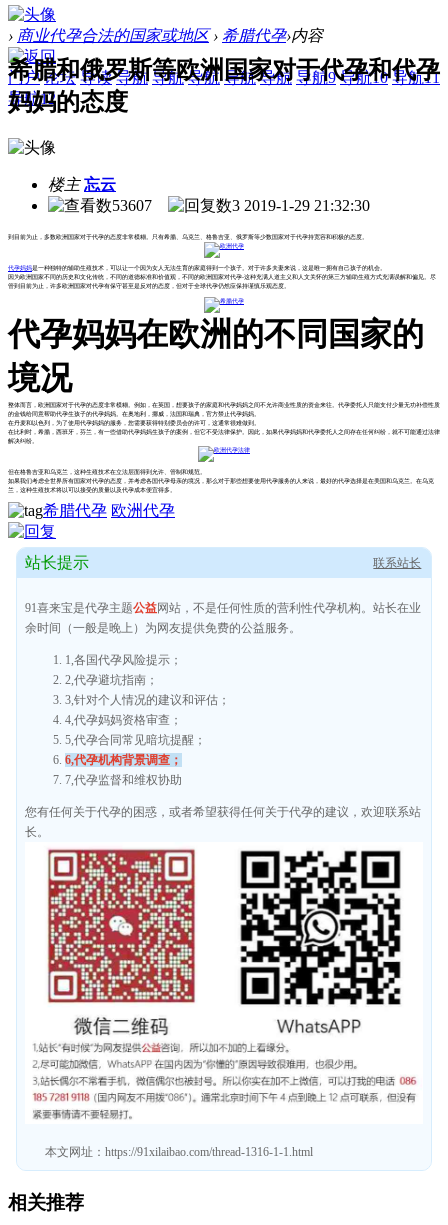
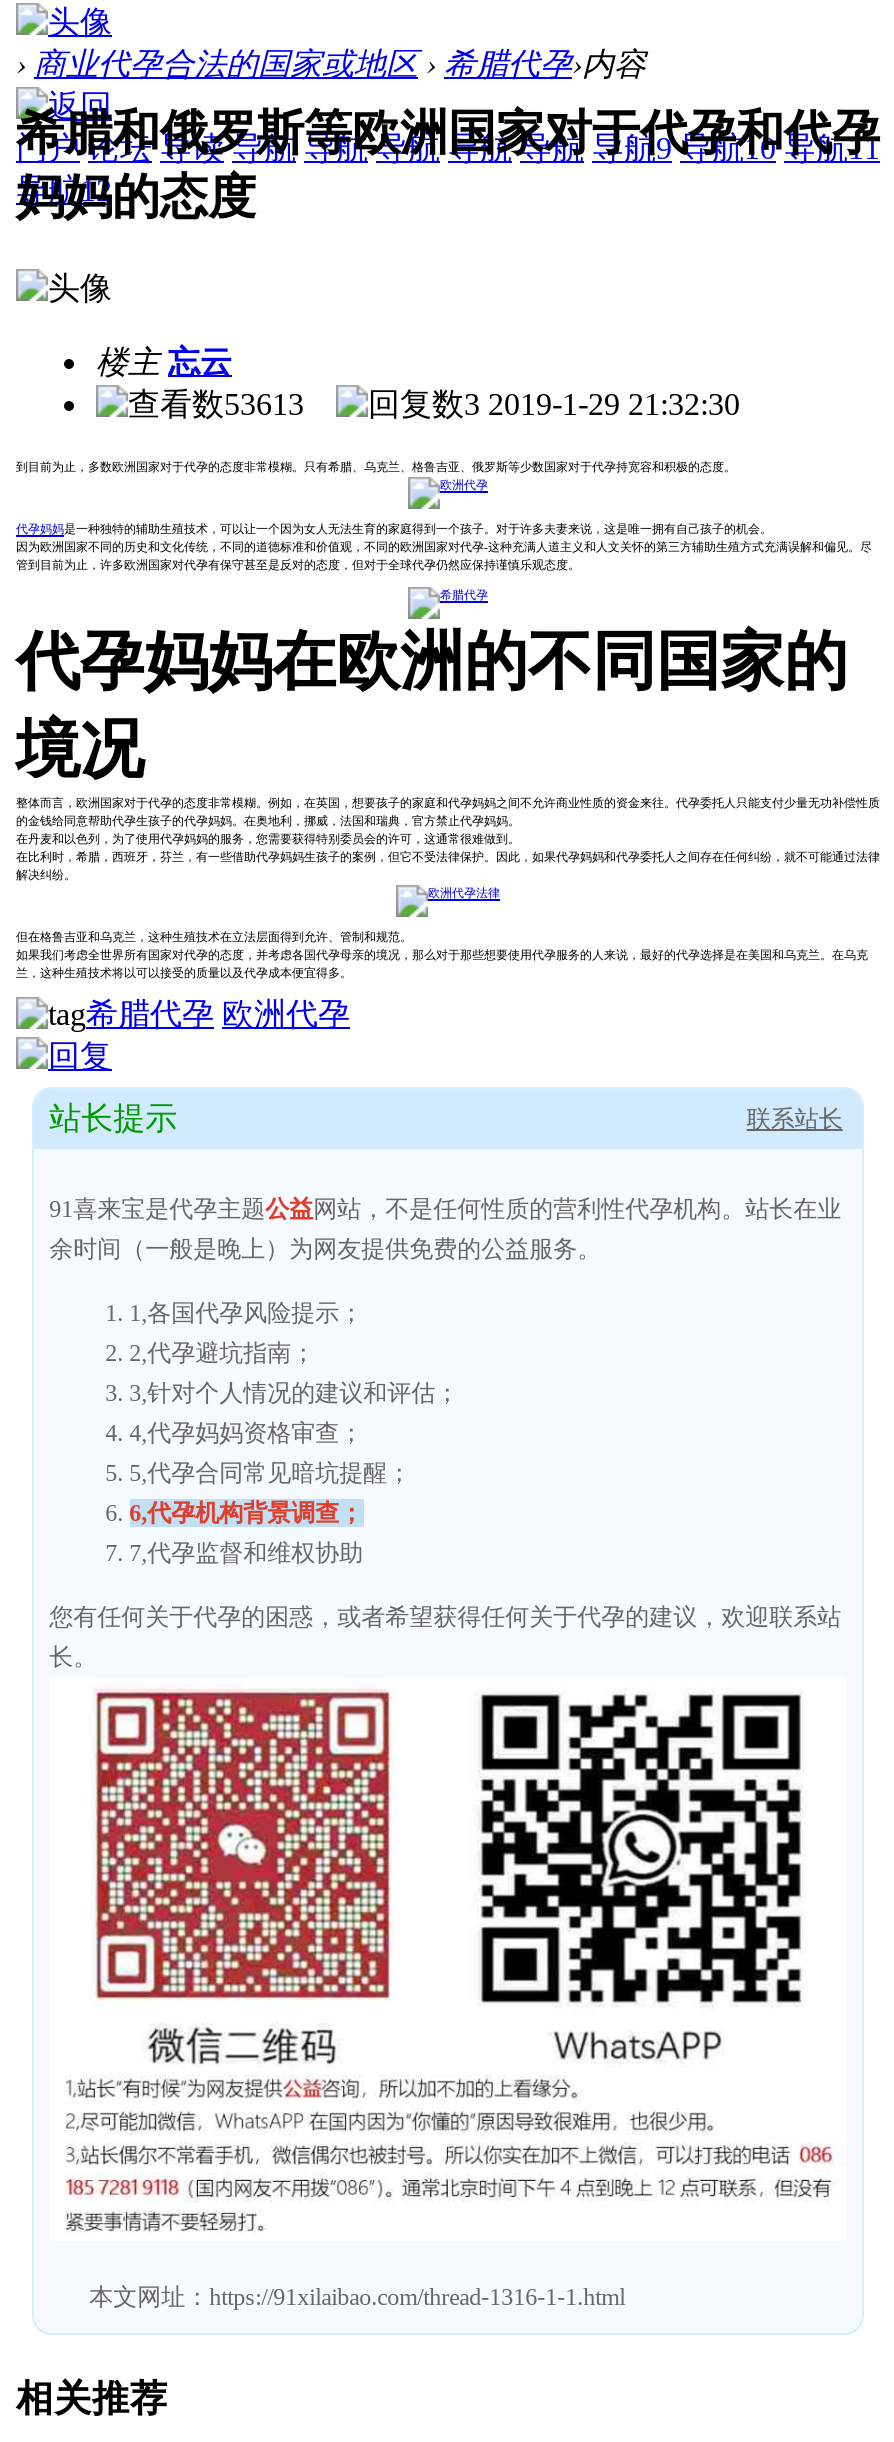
[112,197,168,214] 53607 -> [224,387,336,421] 53613

